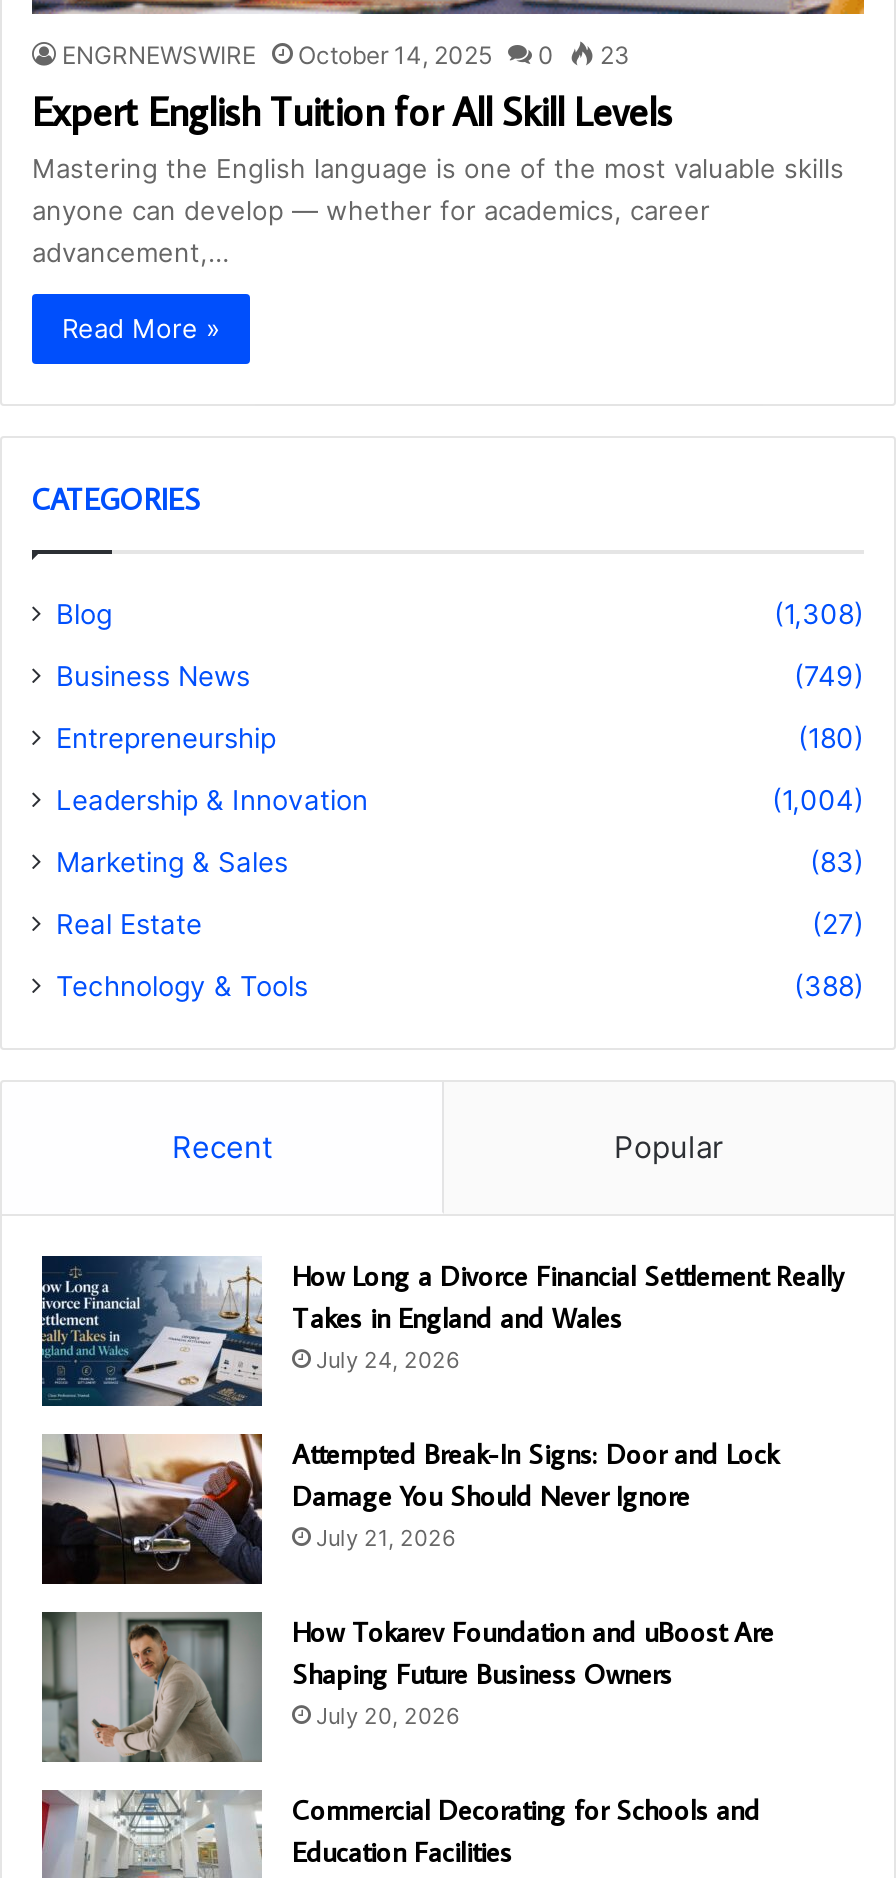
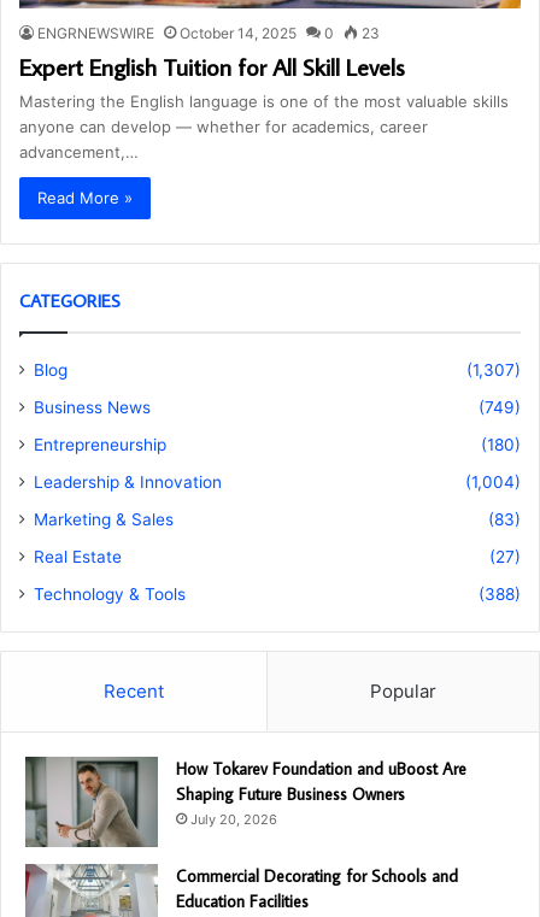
[774,598,864,630] (1,308) -> [466,361,521,380] (1,307)
[40,1254,844,1552] [image] | How Long a Divorce Financial Settlement Really | Takes in England and Wales | July 24, 2026 | Attempted Break-In Signs: Door and Lock | Damage You Should Never Ignore | July 21, 2026 -> none
[40,1432,264,1586] [image] -> none

